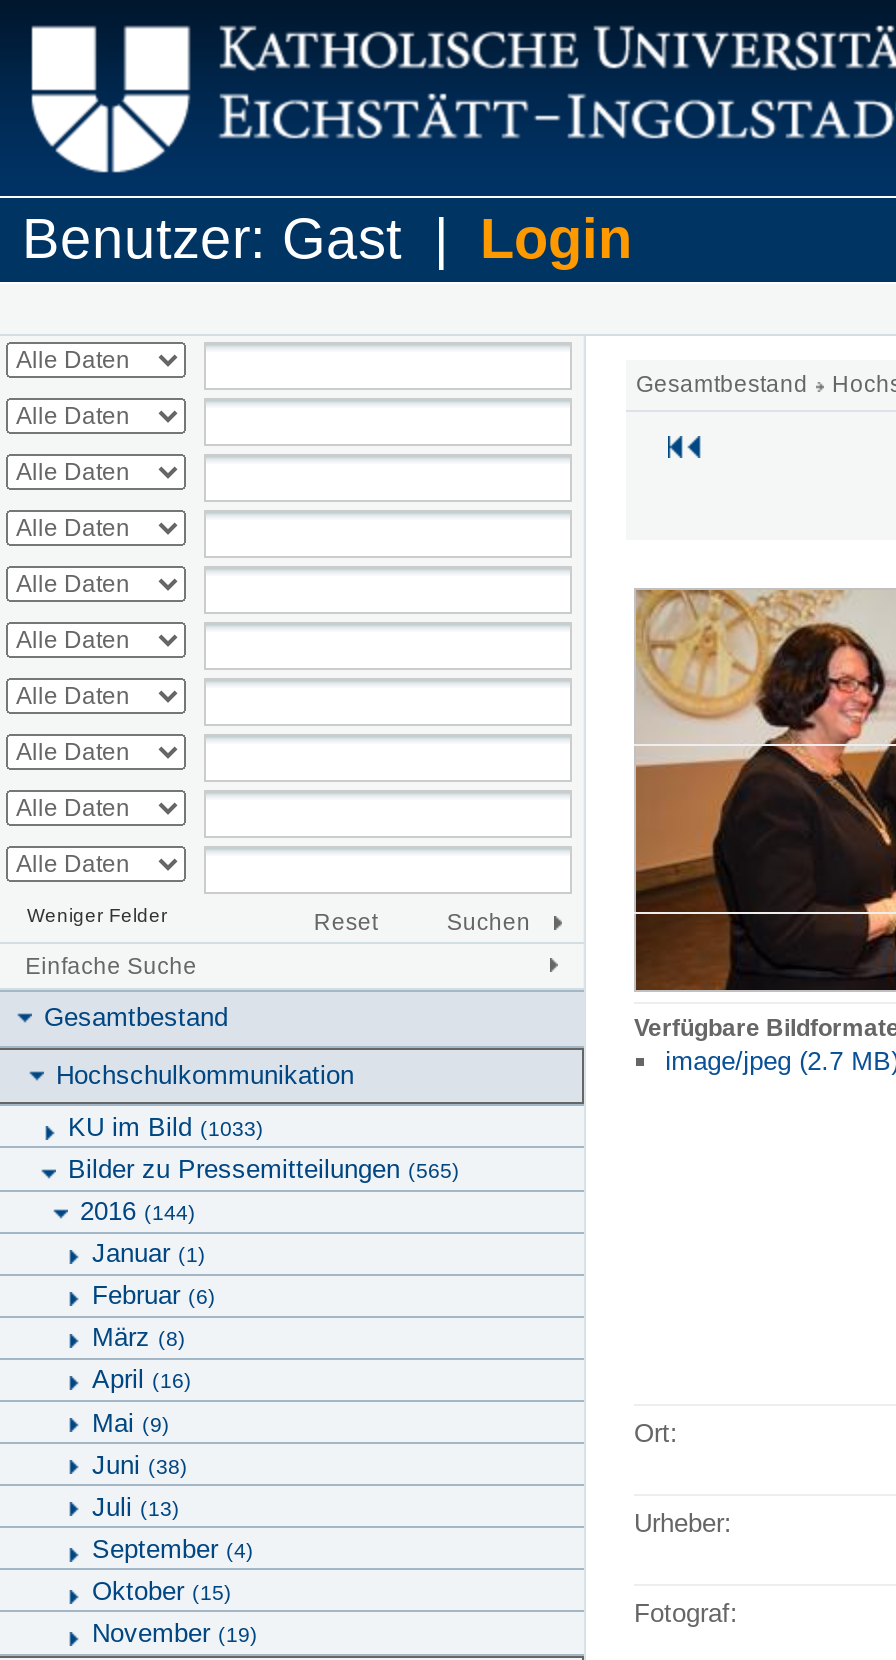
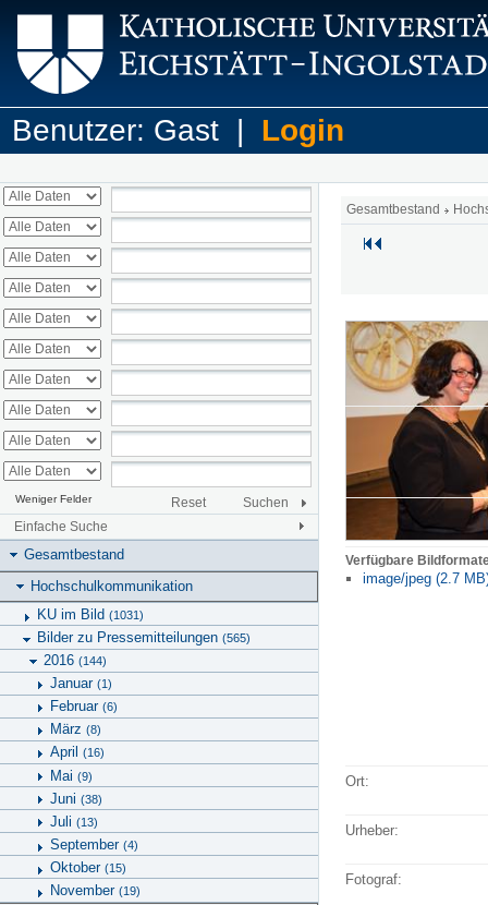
[68,1112,264,1142] KU im Bild (1033) -> [37,606,144,622] KU im Bild (1031)

